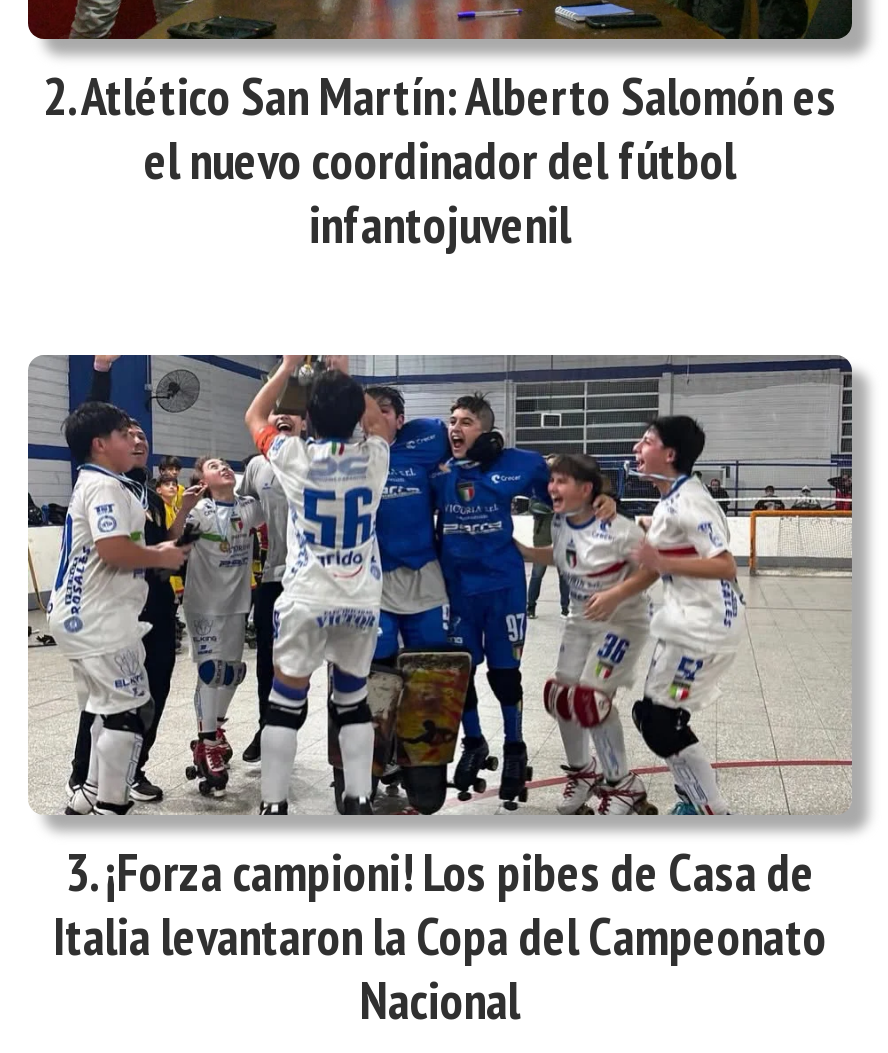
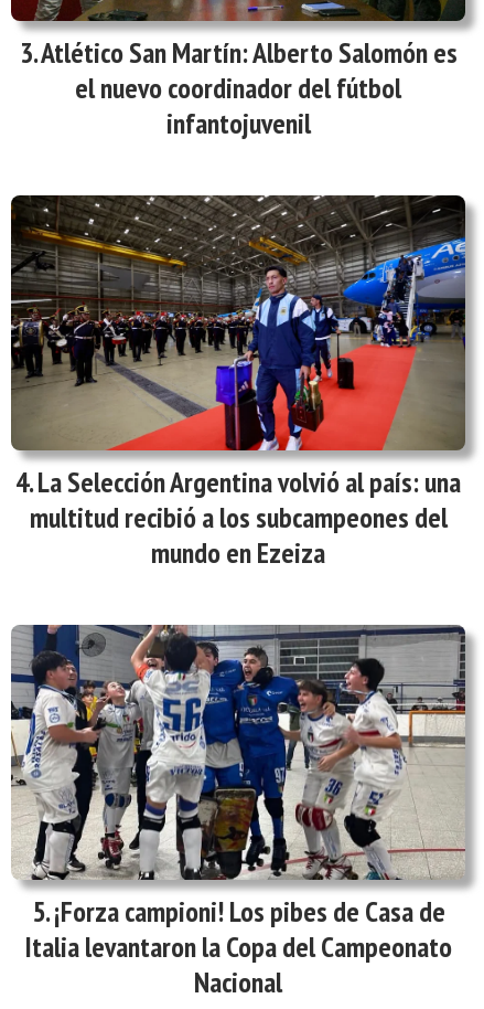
none -> [11,194,465,571] [image] | La Selección Argentina volvió al país: una | multitud recibió a los subcampeones del | mundo en Ezeiza

